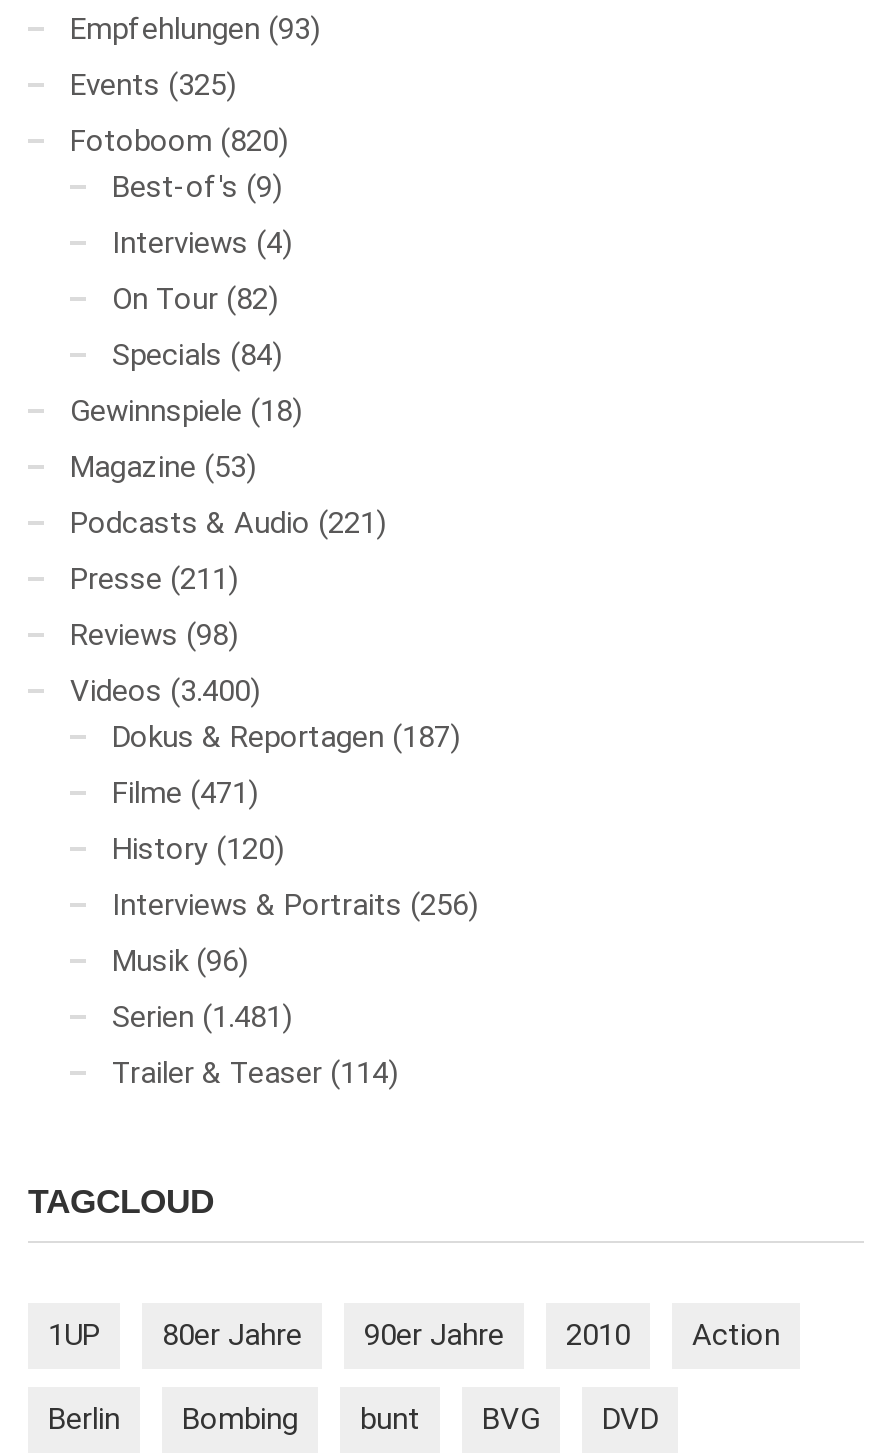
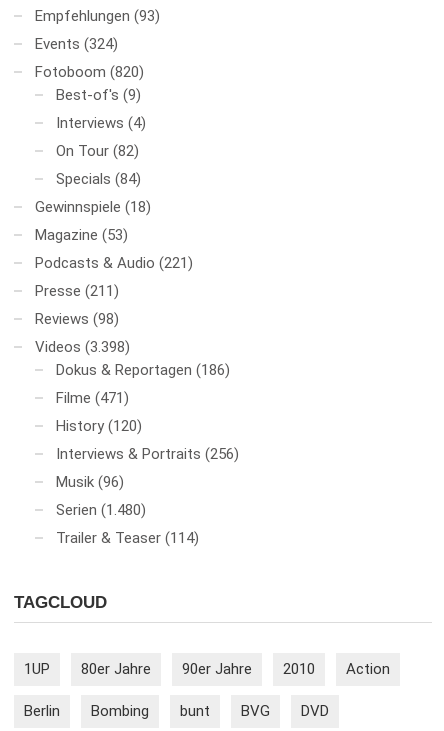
[70,67,236,103] Events (325) -> [35,35,118,53] Events (324)
[70,673,260,709] Videos (3.400) -> [35,338,130,356] Videos (3.398)
[112,719,460,755] Dokus & Reportagen (187) -> [56,361,230,379] Dokus & Reportagen (186)
[112,999,292,1035] Serien (1.481) -> [56,501,146,519] Serien (1.480)

